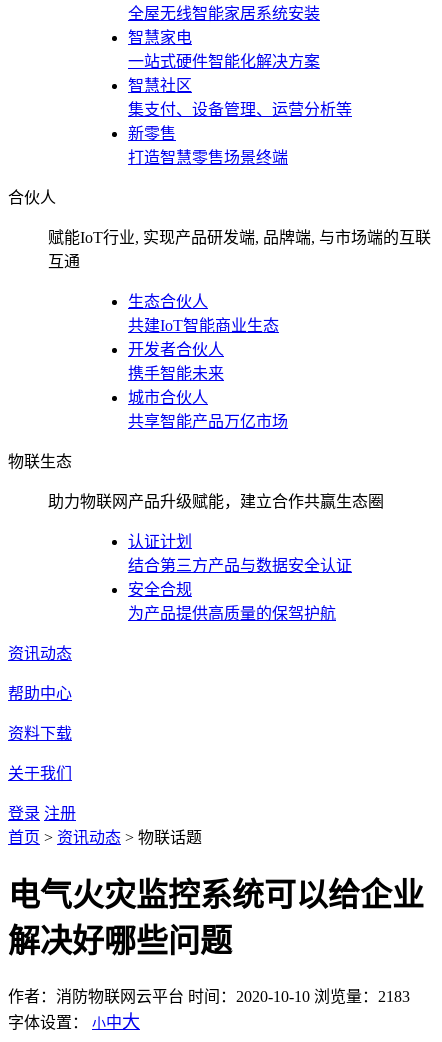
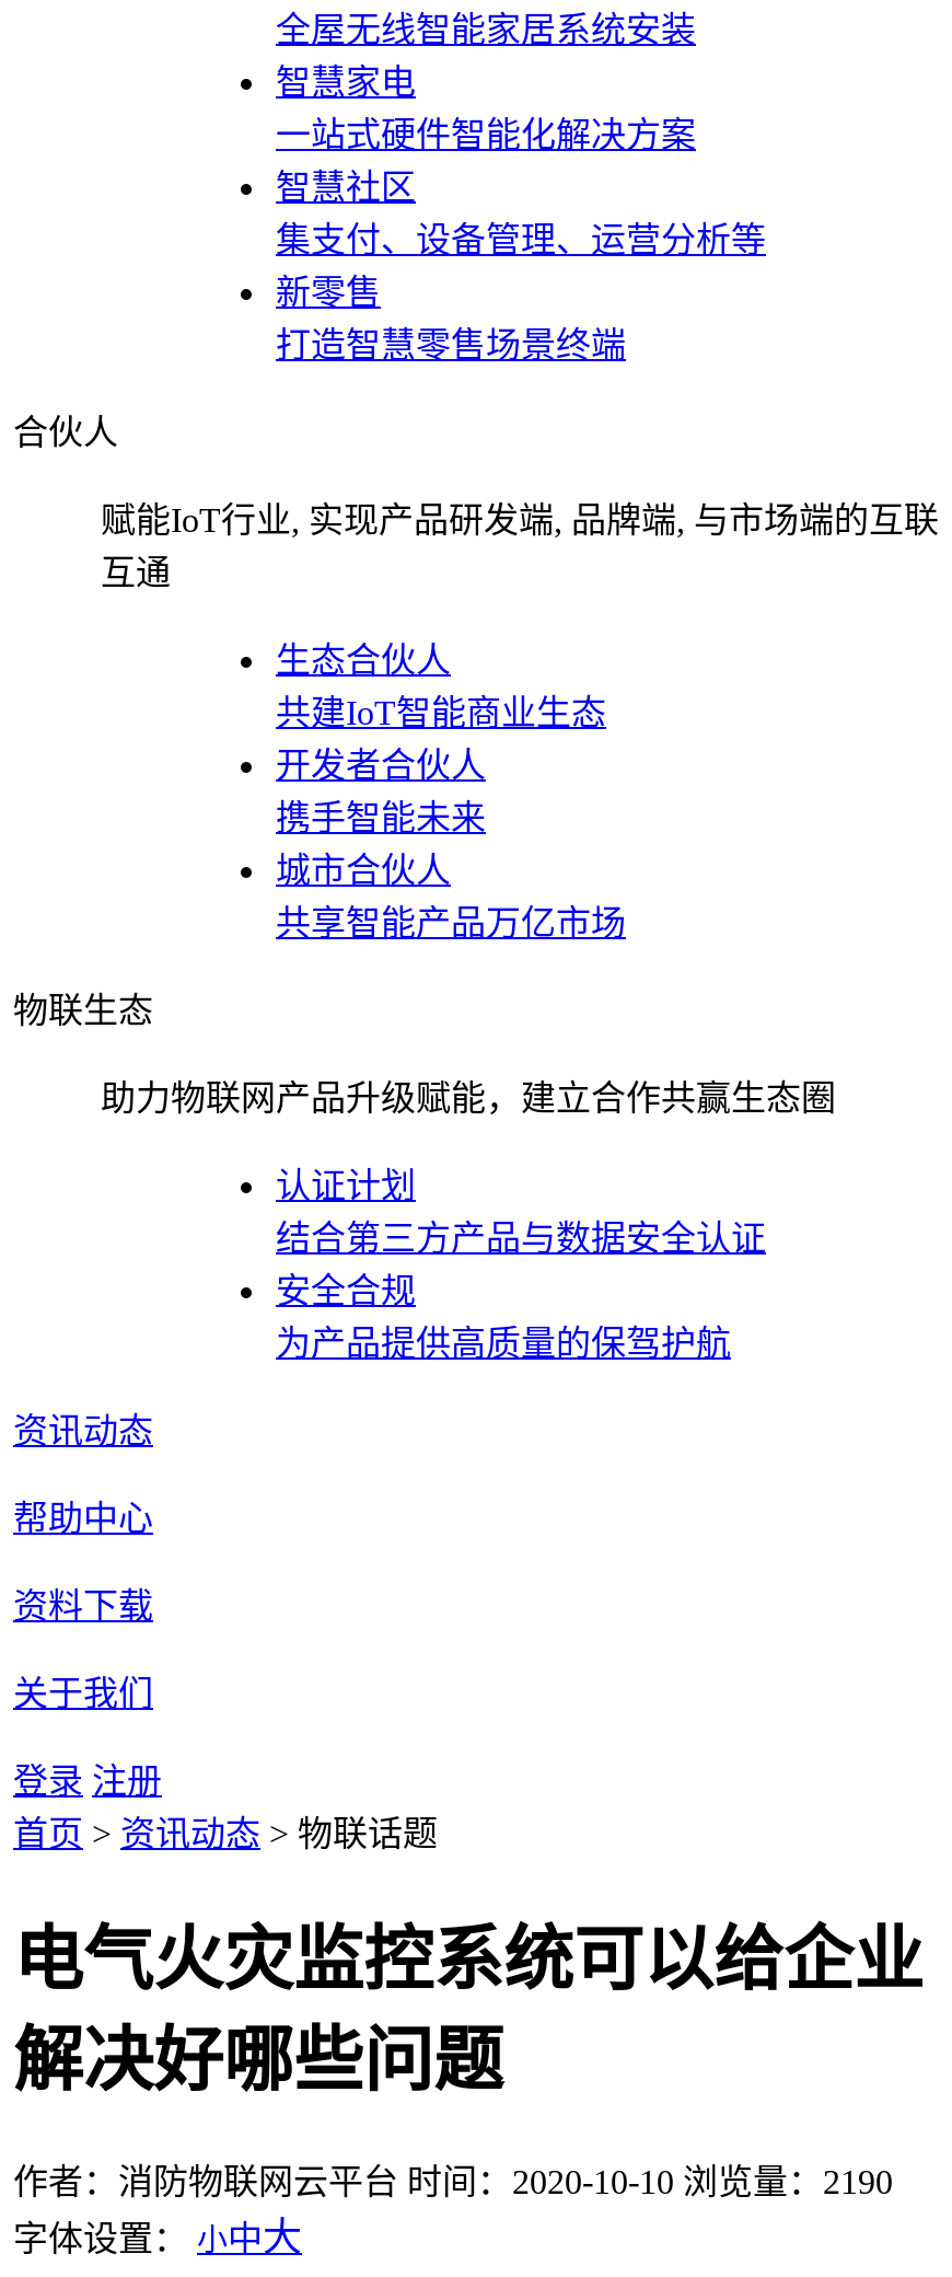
[8,988,410,1005] 作者：消防物联网云平台 时间：2020-10-10 浏览量：2183 -> [13,2163,893,2200] 作者：消防物联网云平台 时间：2020-10-10 浏览量：2190

